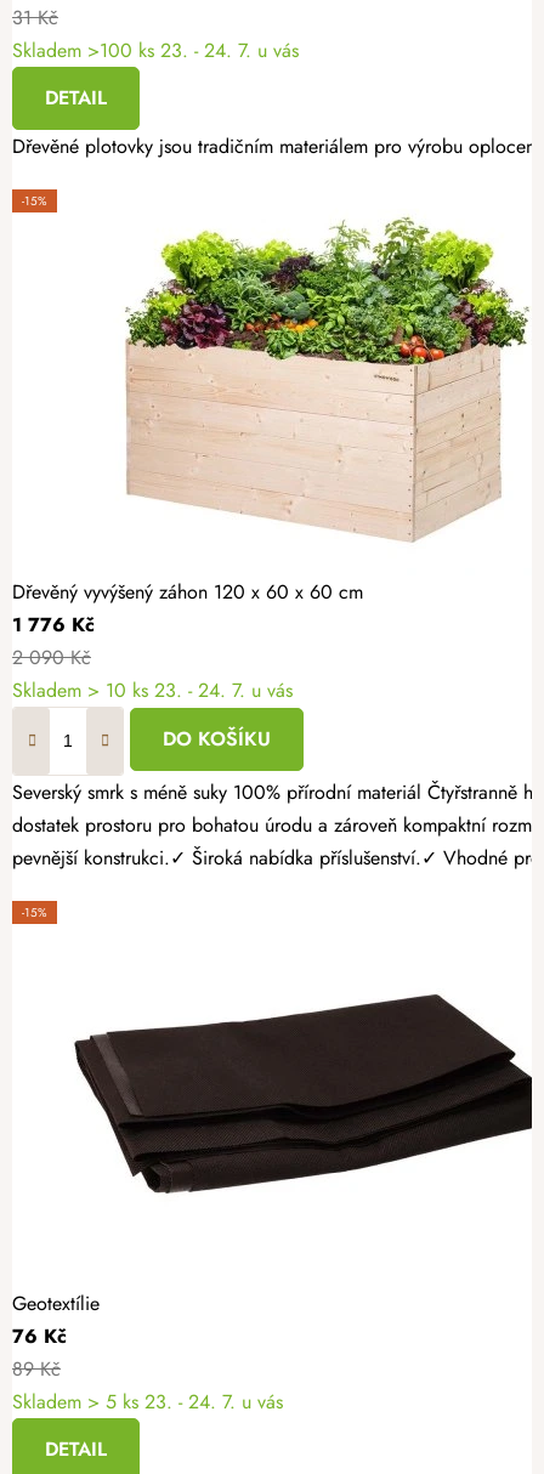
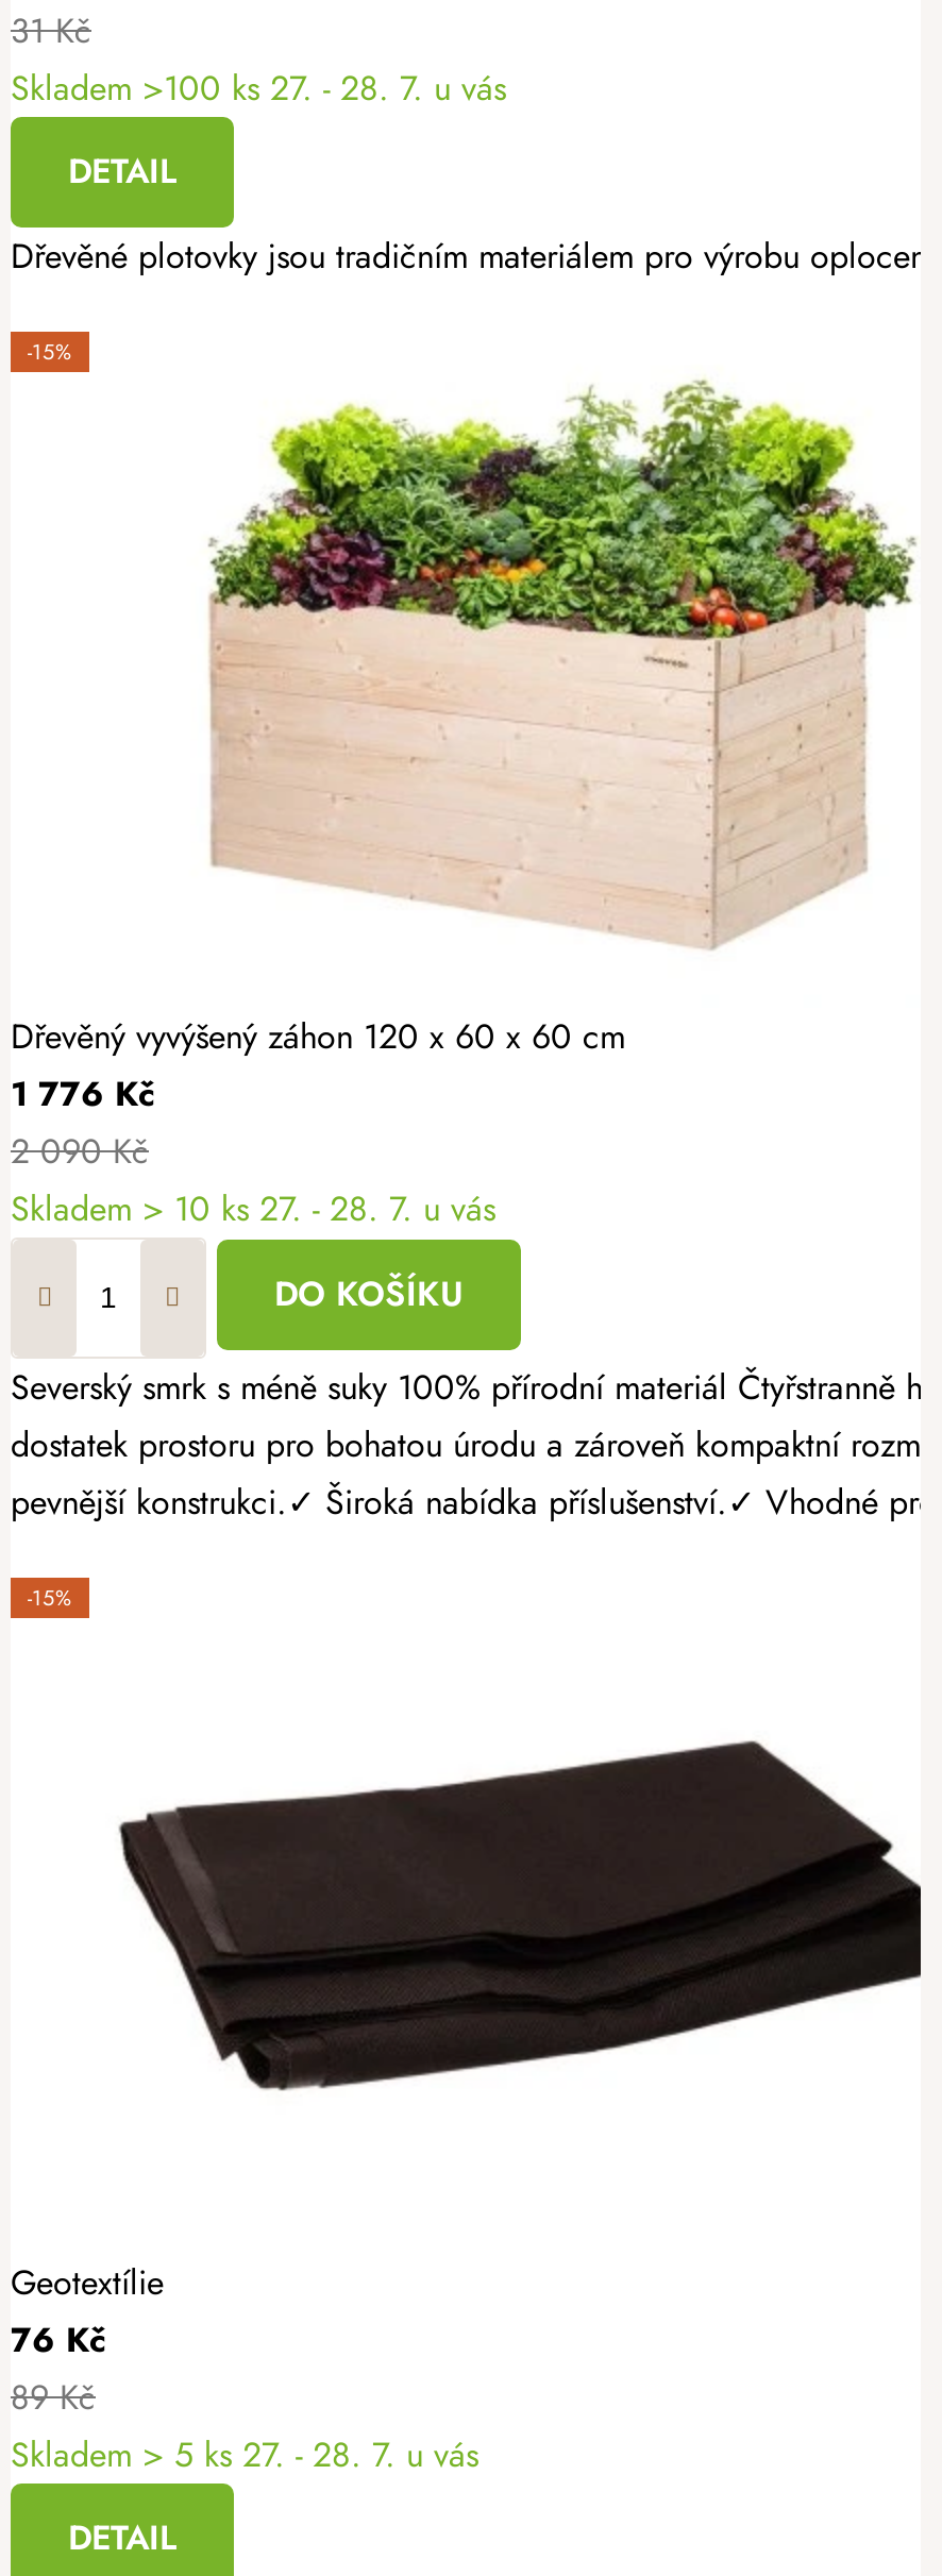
[12,36,299,64] Skladem >100 ks 23. - 24. 7. u vás -> [11,64,506,112] Skladem >100 ks 27. - 28. 7. u vás
[12,676,293,704] Skladem > 10 ks 23. - 24. 7. u vás -> [11,1184,495,1233] Skladem > 10 ks 27. - 28. 7. u vás
[12,1388,283,1416] Skladem > 5 ks 23. - 24. 7. u vás -> [11,2430,478,2479] Skladem > 5 ks 27. - 28. 7. u vás

